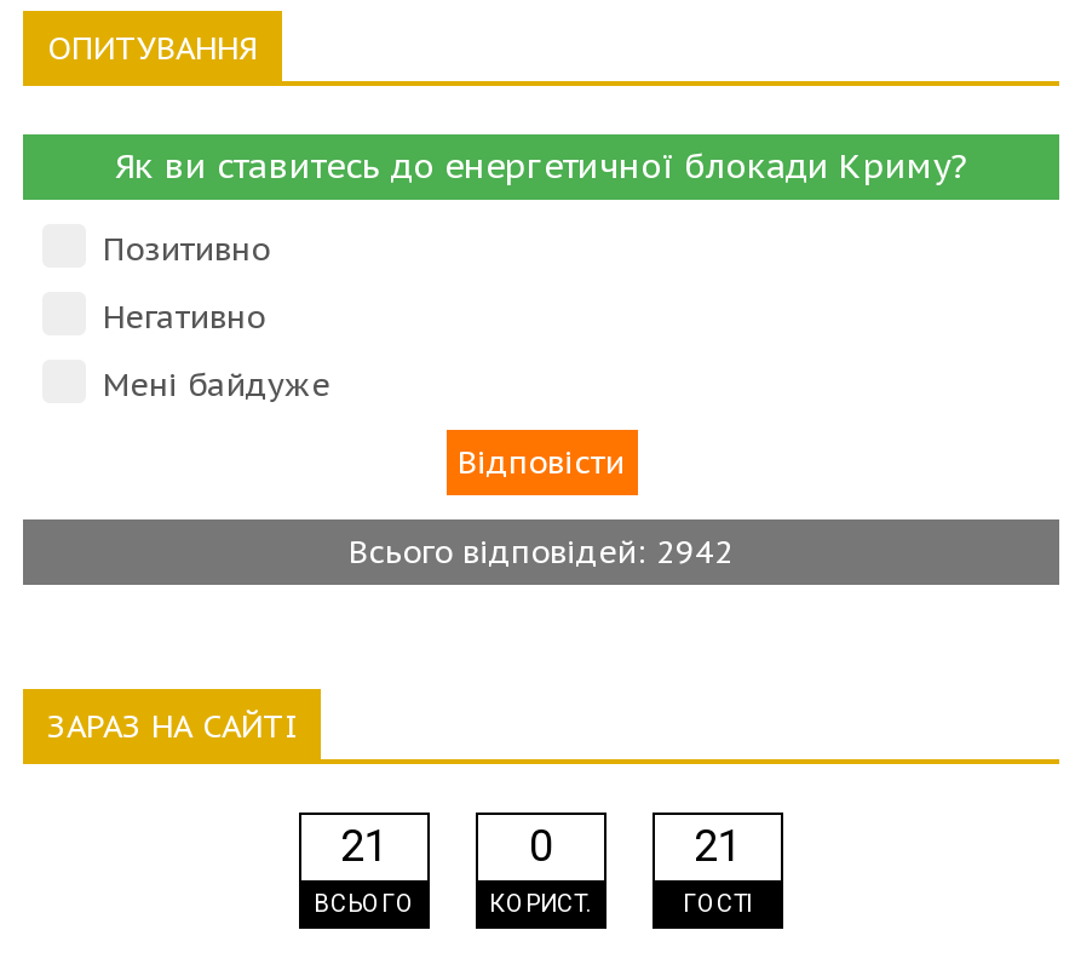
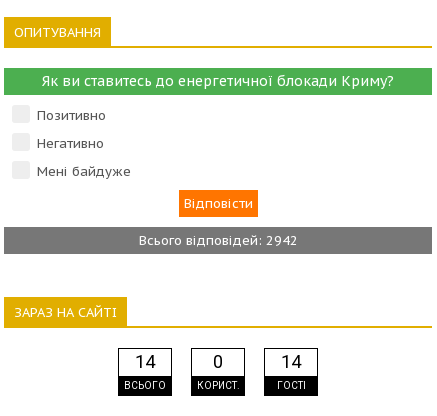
[340,819,389,870] 21 -> [135,351,155,372] 14
[694,819,742,870] 21 -> [281,351,301,372] 14

